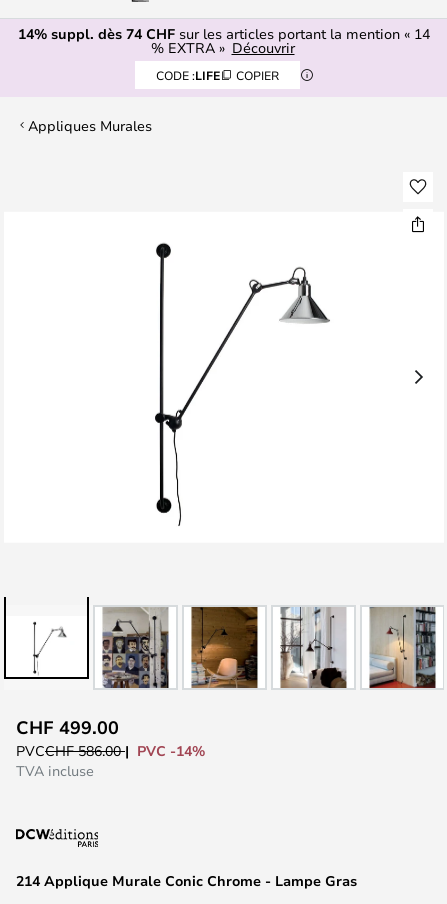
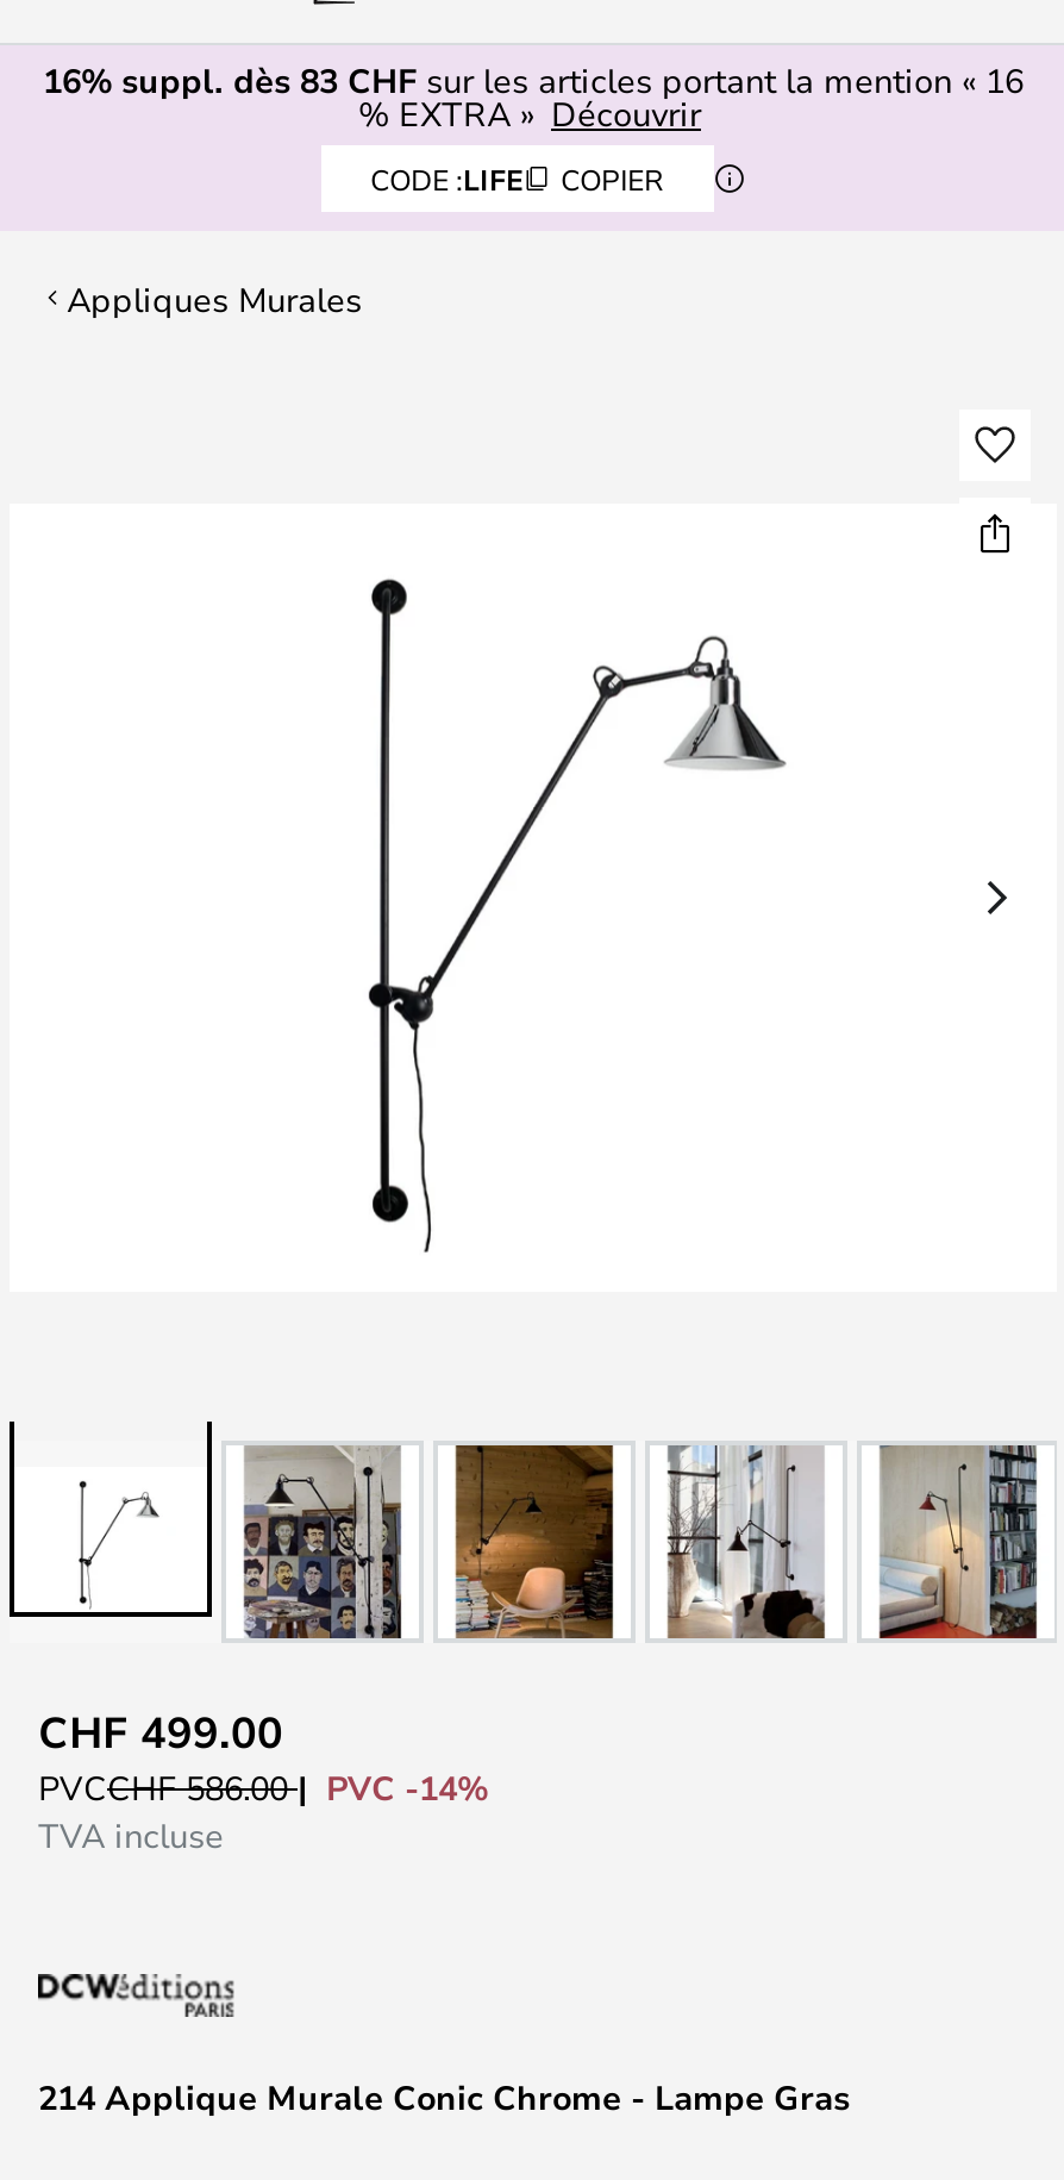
[18,24,430,43] 14% suppl. dès 74 CHF sur les articles portant la mention « 14 -> [43,57,1024,102] 16% suppl. dès 83 CHF sur les articles portant la mention « 16

